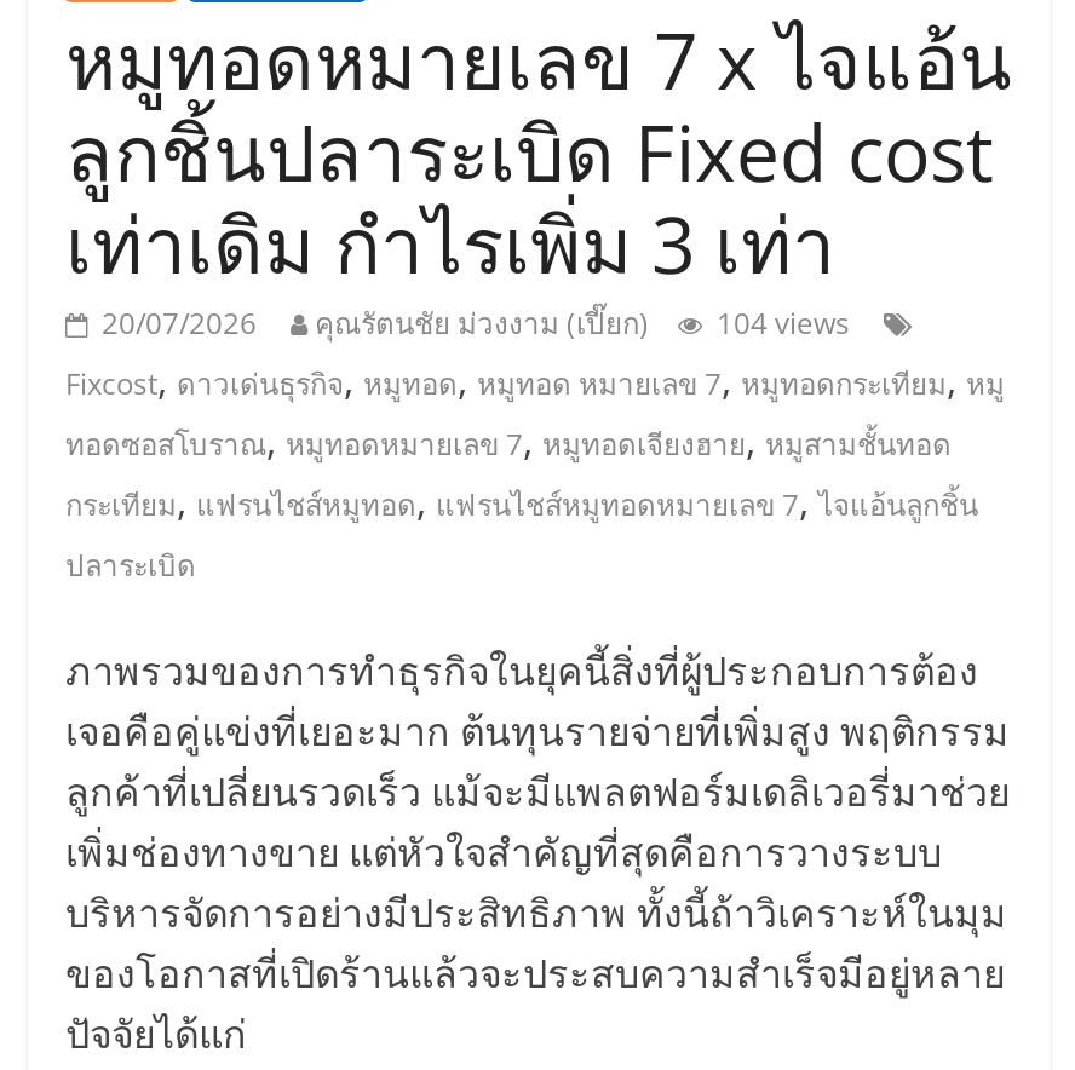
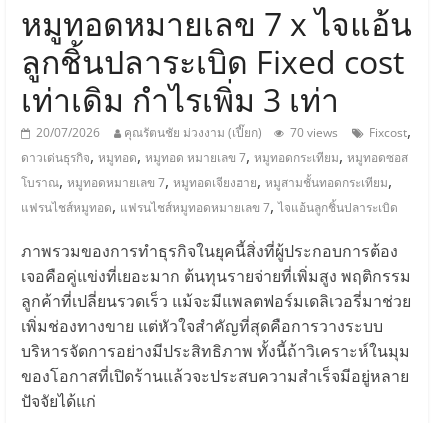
[65,301,1005,584] 104 views | Fixcost,ดาวเด่นธุรกิจ,หมูทอด,หมูทอด หมายเลข 7,หมูทอดกระเทียม,หมู | ทอดซอสโบราณ,หมูทอดหมายเลข 7,หมูทอดเจียงฮาย,หมูสามชั้นทอด | กระเทียม,แฟรนไชส์หมูทอด,แฟรนไชส์หมูทอดหมายเลข 7,ไจแอ้นลูกชิ้น | ปลาระเบิด -> [21,120,411,217] 70 views | Fixcost, | ดาวเด่นธุรกิจ,หมูทอด,หมูทอด หมายเลข 7,หมูทอดกระเทียม,หมูทอดซอส | โบราณ,หมูทอดหมายเลข 7,หมูทอดเจียงฮาย,หมูสามชั้นทอดกระเทียม, | แฟรนไชส์หมูทอด,แฟรนไชส์หมูทอดหมายเลข 7,ไจแอ้นลูกชิ้นปลาระเบิด

